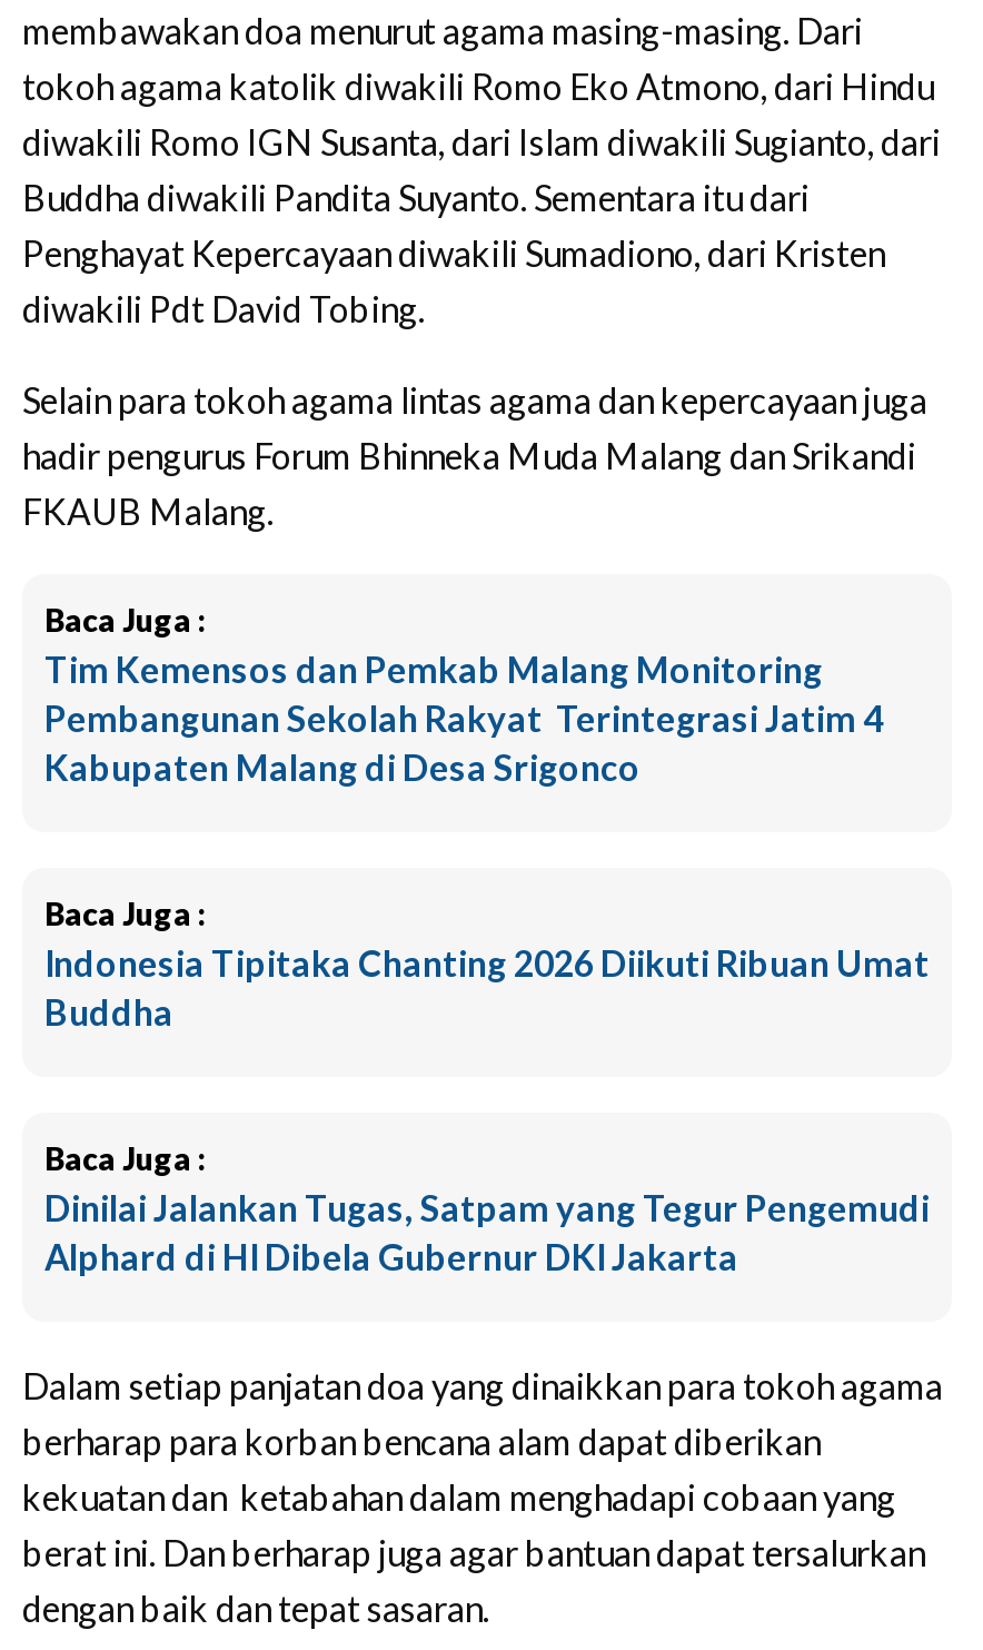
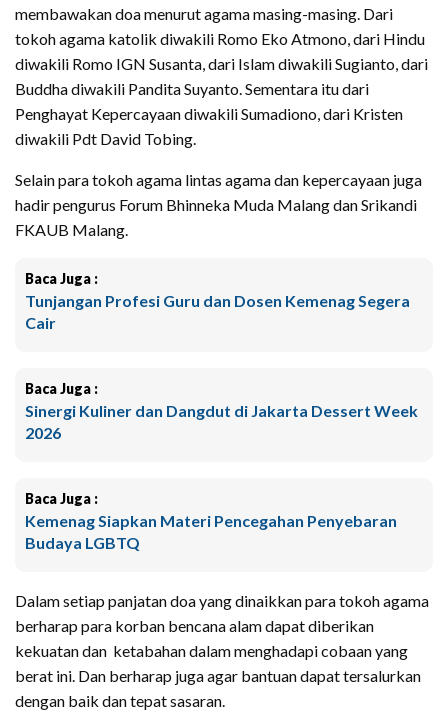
[44,648,883,788] Tim Kemensos dan Pemkab Malang Monitoring | Pembangunan Sekolah Rakyat Terintegrasi Jatim 4 | Kabupaten Malang di Desa Srigonco -> [25,291,410,332] Tunjangan Profesi Guru dan Dosen Kemenag Segera | Cair
[44,942,930,1033] Indonesia Tipitaka Chanting 2026 Diikuti Ribuan Umat | Buddha -> [25,401,418,442] Sinergi Kuliner dan Dangdut di Jakarta Dessert Week | 2026
[44,1187,930,1278] Dinilai Jalankan Tugas, Satpam yang Tegur Pengemudi | Alphard di HI Dibela Gubernur DKI Jakarta -> [25,511,397,552] Kemenag Siapkan Materi Pencegahan Penyebaran | Budaya LGBTQ

